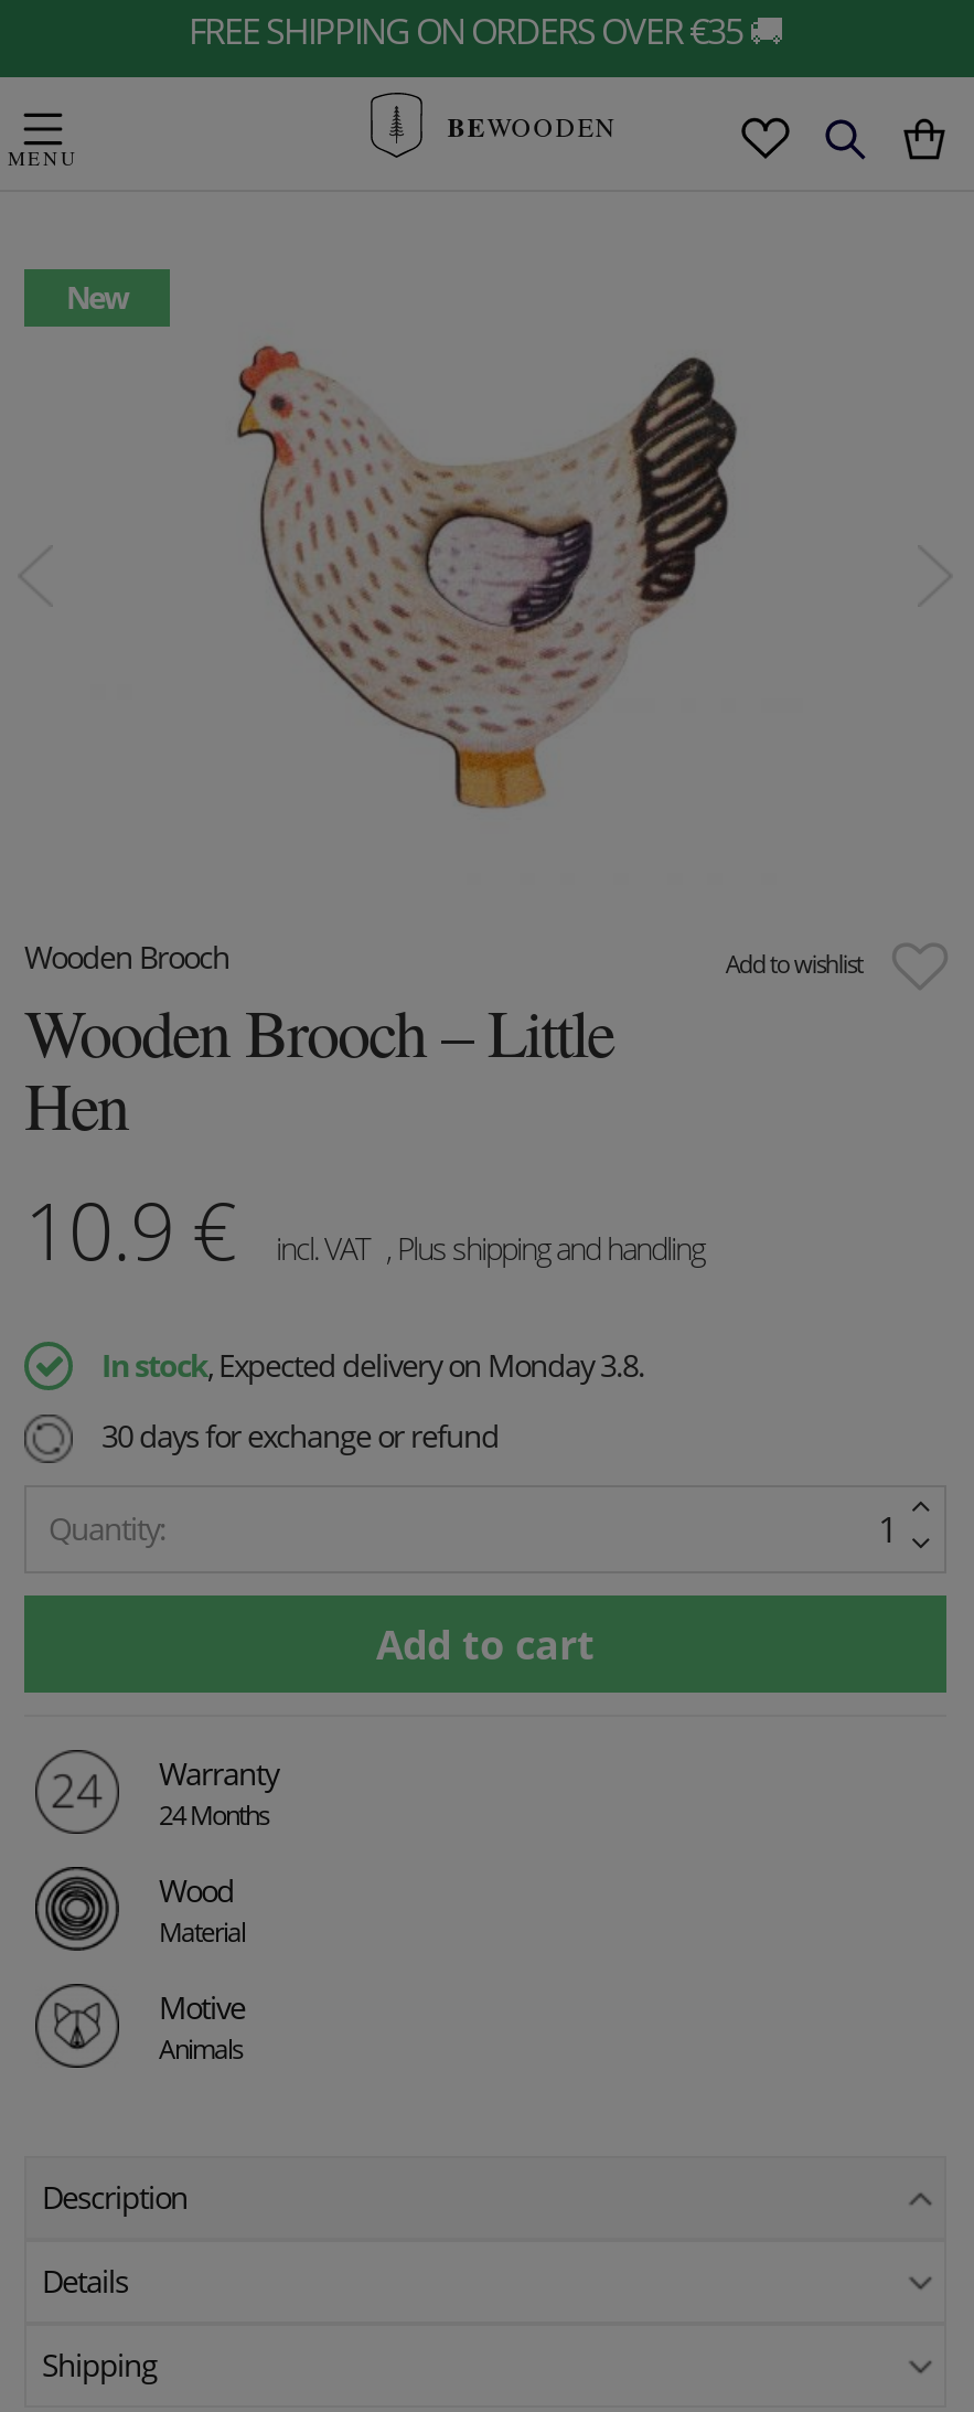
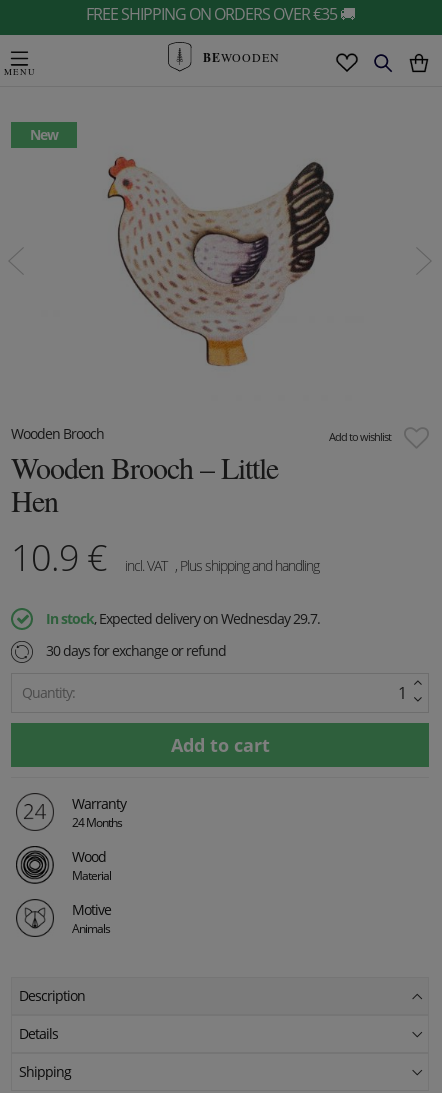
[101,1344,644,1386] In stock, Expected delivery on Monday 3.8. -> [46,609,320,628] In stock, Expected delivery on Wednesday 29.7.

